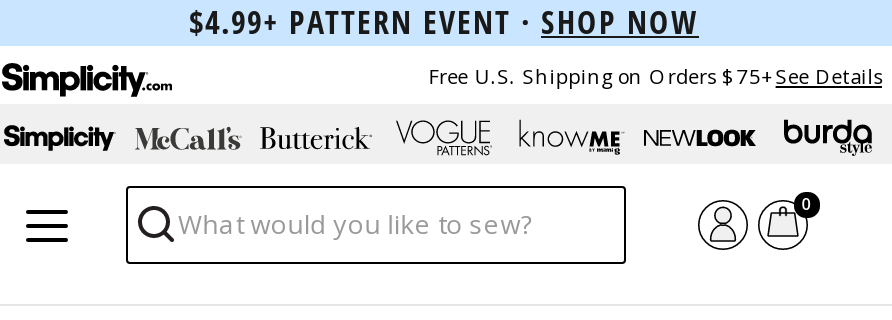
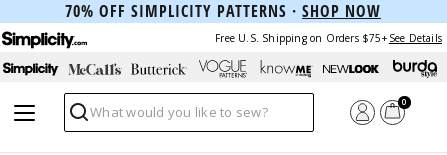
[189,0,699,44] $4.99+ PATTERN EVENT · SHOP NOW -> [65,0,381,22] 70% OFF SIMPLICITY PATTERNS · SHOP NOW

